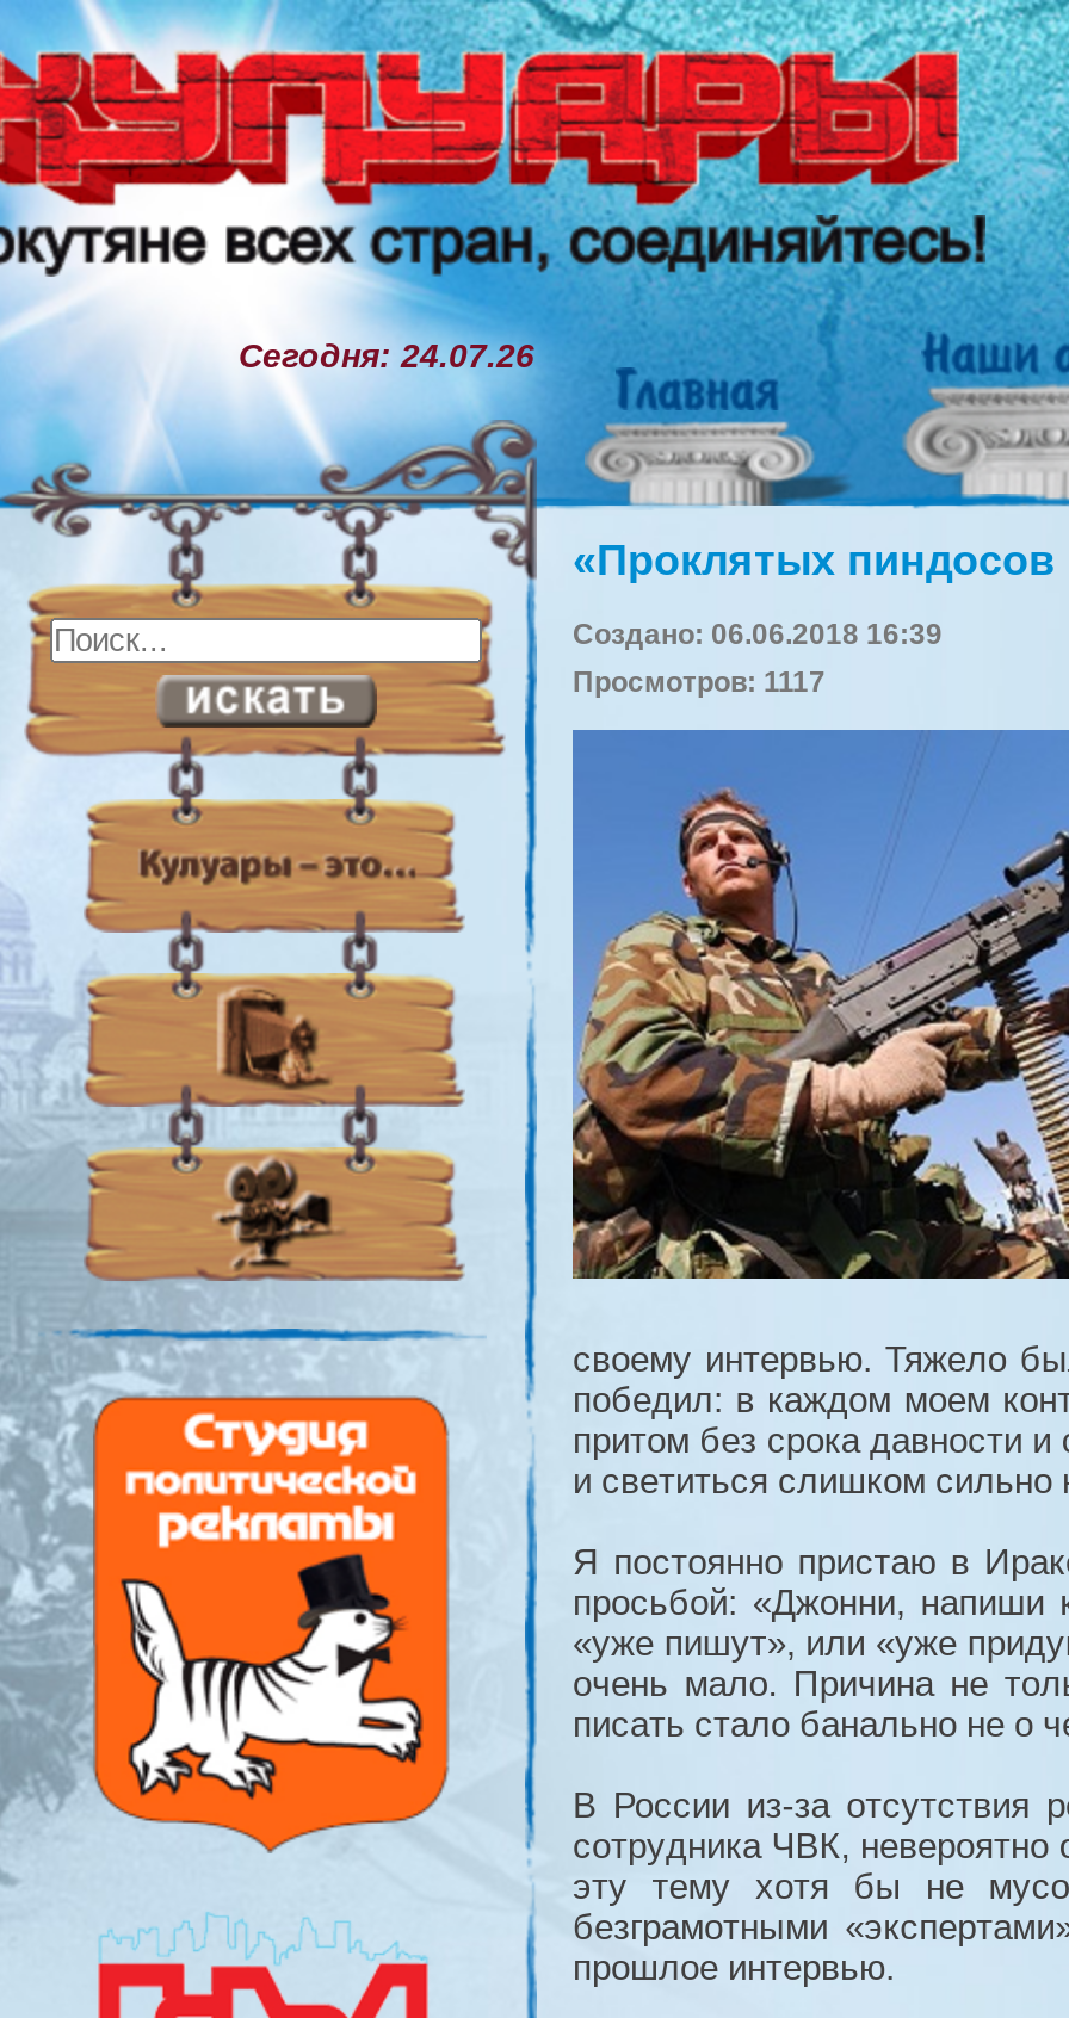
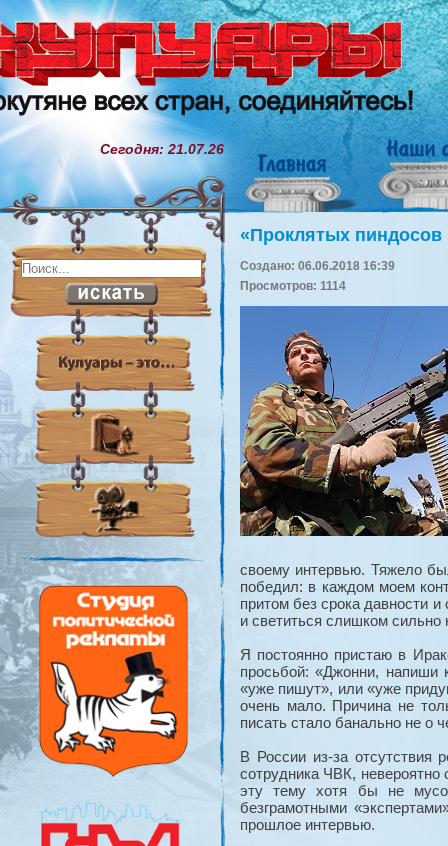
[239,336,534,374] Сегодня: 24.07.26 -> [100,141,224,157] Сегодня: 21.07.26
[573,666,826,699] Просмотров: 1117 -> [240,279,346,293] Просмотров: 1114

